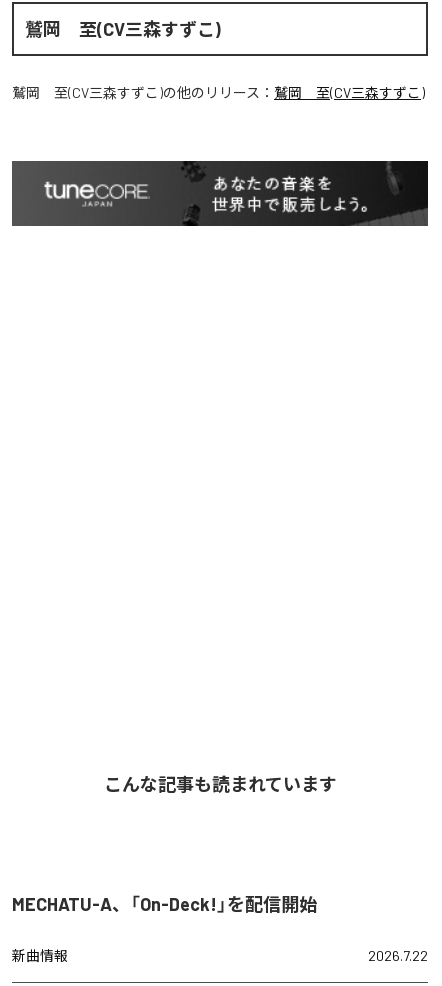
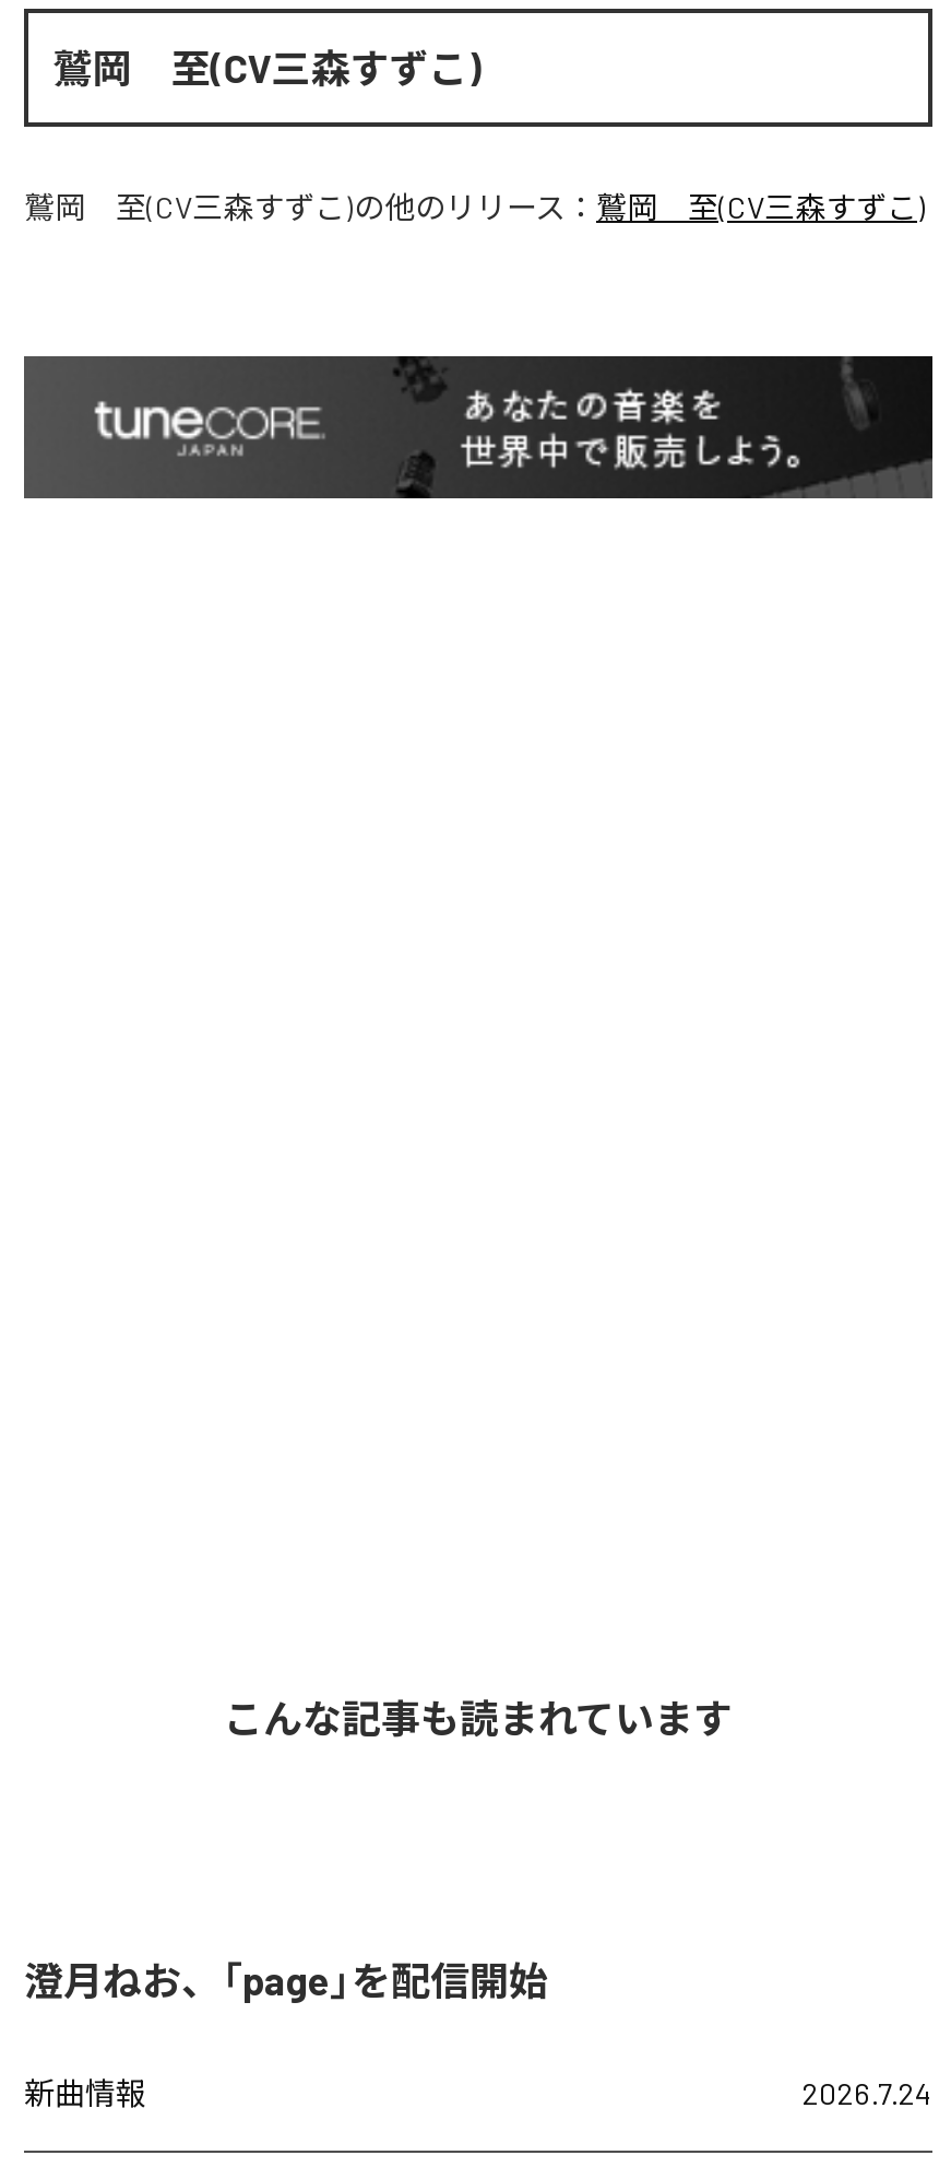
[12,893,317,915] MECHATU-A、「On-Deck!」を配信開始 -> [24,1957,548,2005] 澄月ねお、「page」を配信開始
[368,947,428,964] 2026.7.22 -> [801,2075,932,2112] 2026.7.24

